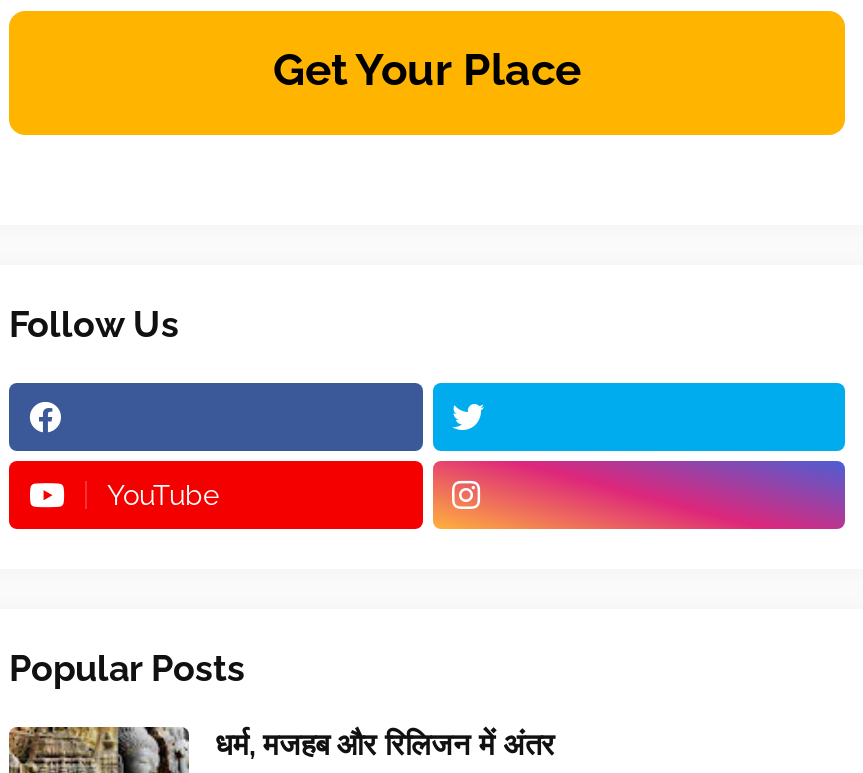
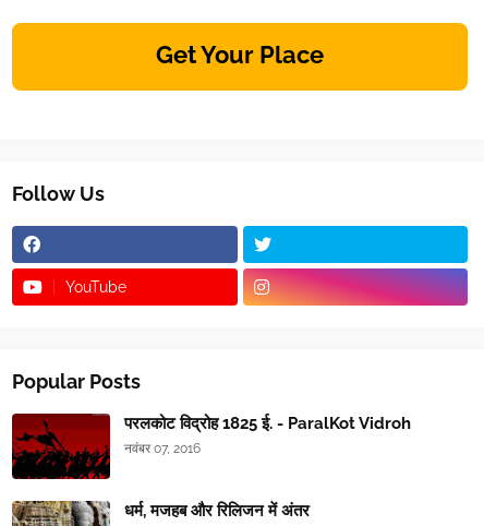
none -> [11,413,411,480] [image] | परलकोट विद्रोह 1825 ई. - ParalKot Vidroh | नवंबर 07, 2016

